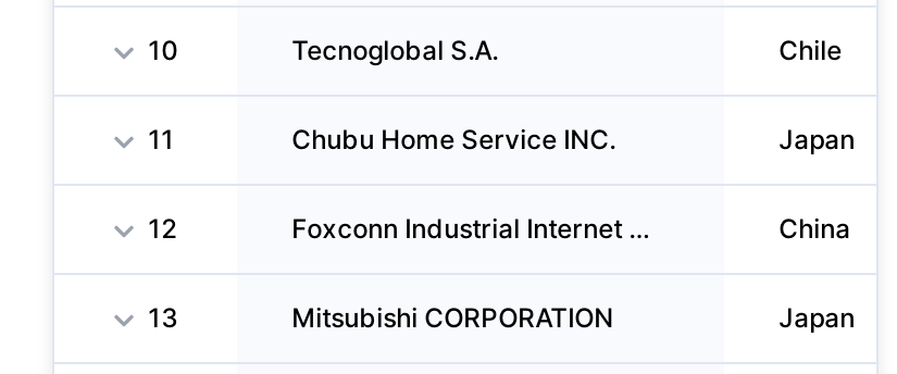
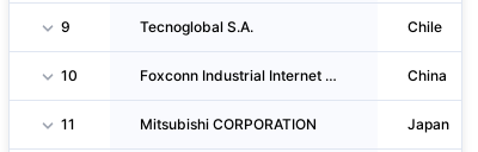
[148,34,179,67] 10 -> [61,18,71,36] 9
[148,124,855,245] 11 | Chubu Home Service INC. | Japan | 12 -> [61,67,78,85] 10
[148,302,179,334] 13 -> [61,116,76,133] 11

